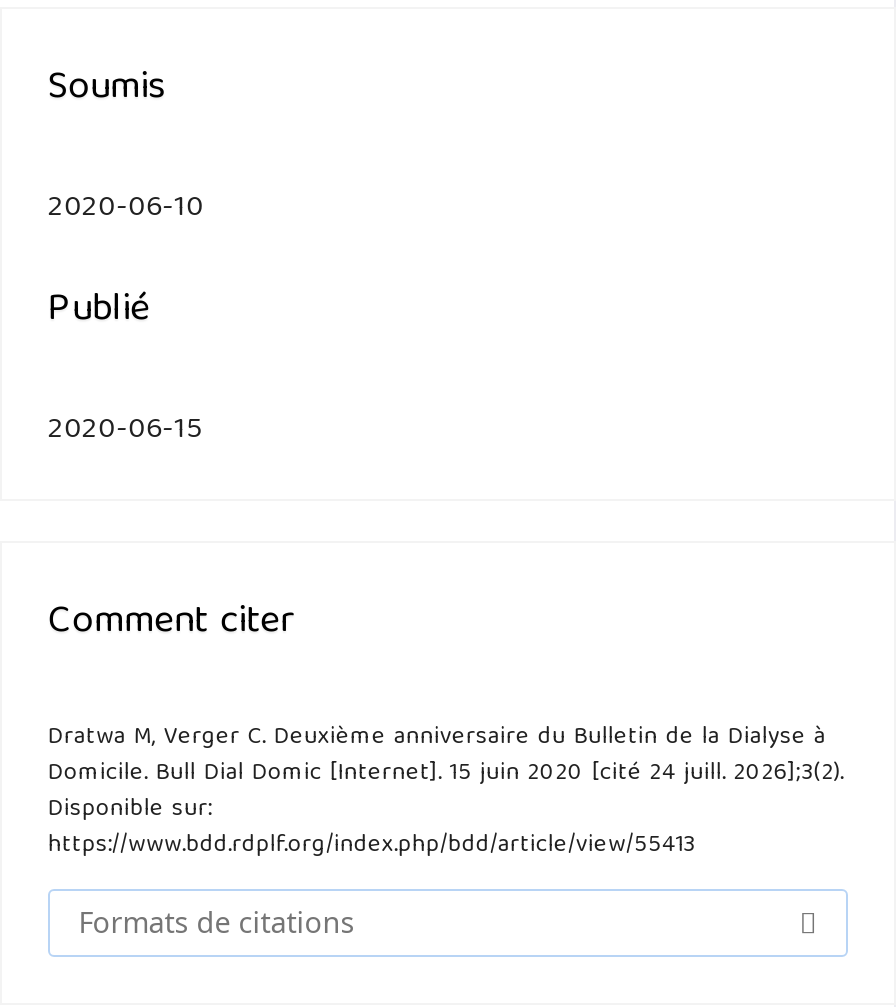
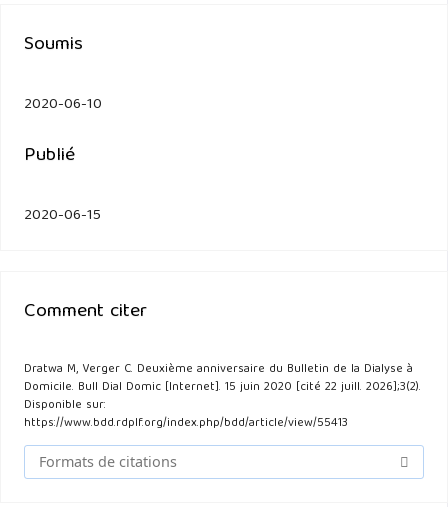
[48,753,844,795] Domicile. Bull Dial Domic [Internet]. 15 juin 2020 [cité 24 juill. 2026];3(2). -> [24,377,421,398] Domicile. Bull Dial Domic [Internet]. 15 juin 2020 [cité 22 juill. 2026];3(2).

